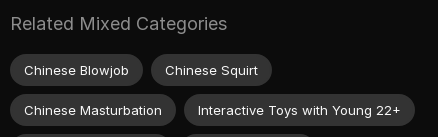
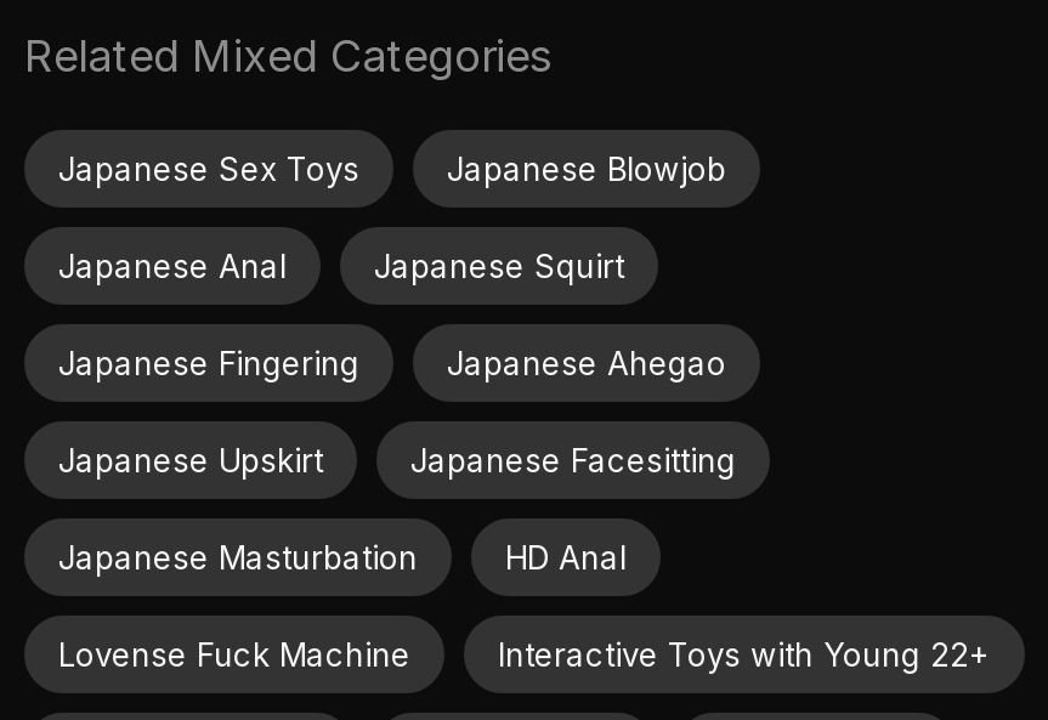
[24,62,258,118] Chinese Blowjob | Chinese Squirt | Chinese Masturbation -> [58,149,736,673] Japanese Sex Toys | Japanese Blowjob | Japanese Anal | Japanese Squirt | Japanese Fingering | Japanese Ahegao | Japanese Upskirt | Japanese Facesitting | Japanese Masturbation | HD Anal | Lovense Fuck Machine

